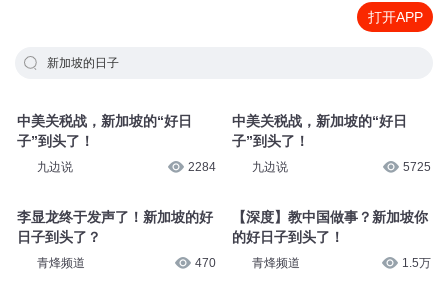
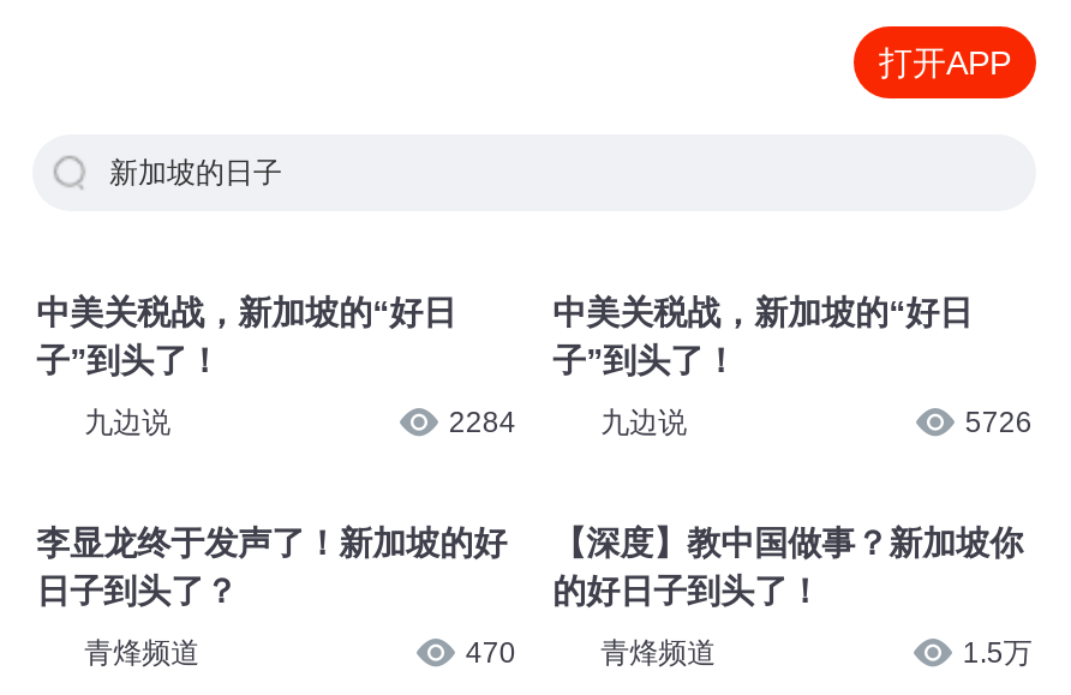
[403,160,431,174] 5725 -> [965,406,1032,439] 5726

